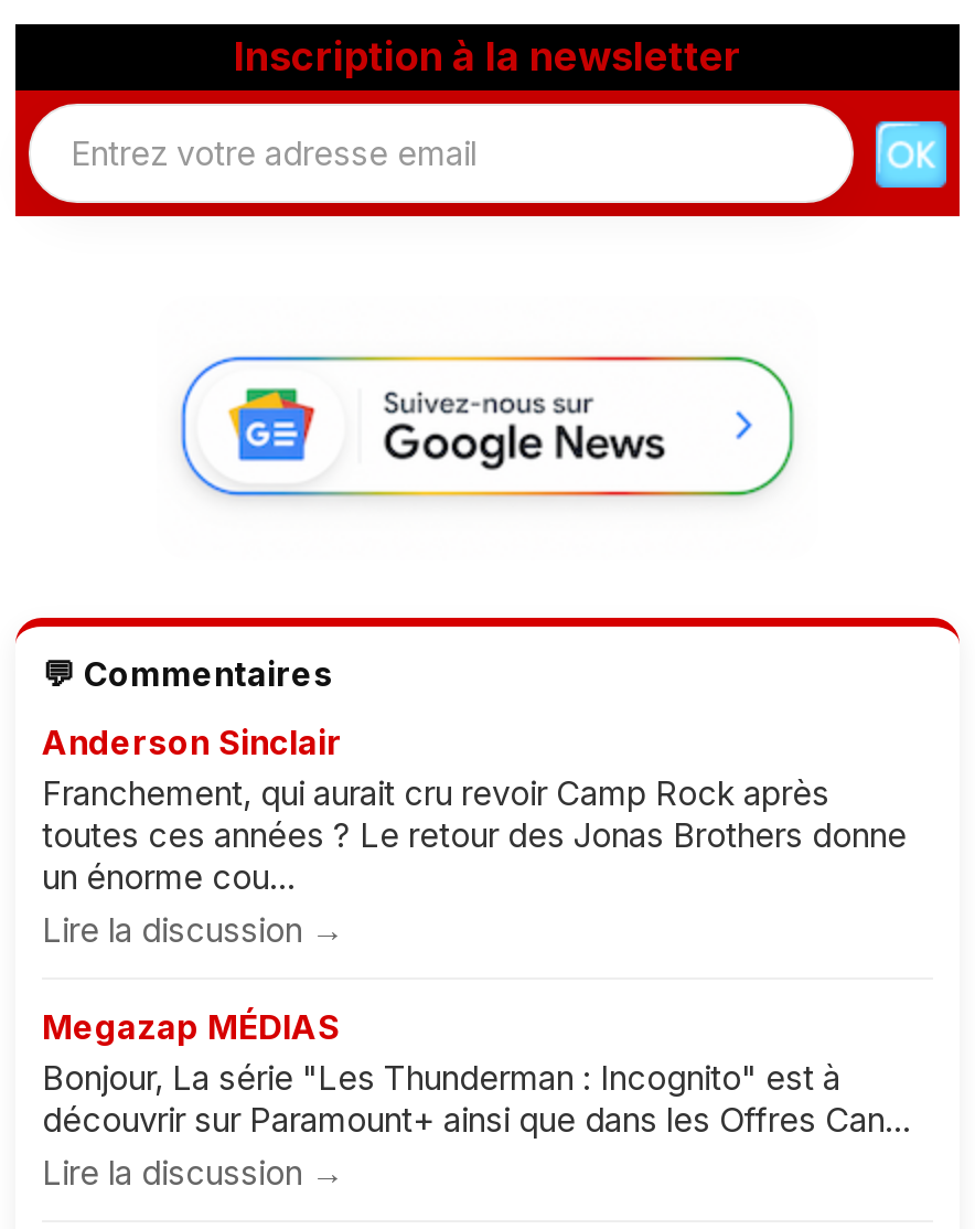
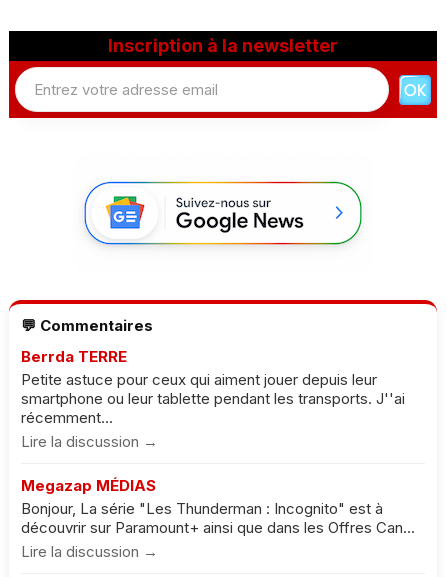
[42,722,907,898] Anderson Sinclair | Franchement, qui aurait cru revoir Camp Rock après | toutes ces années ? Le retour des Jonas Brothers donne | un énorme cou... -> [21,347,405,427] Berrda TERRE | Petite astuce pour ceux qui aiment jouer depuis leur | smartphone ou leur tablette pendant les transports. J''ai | récemment...

